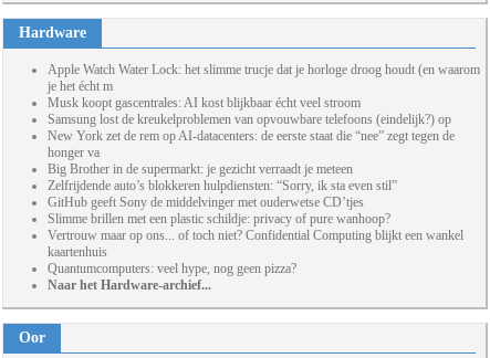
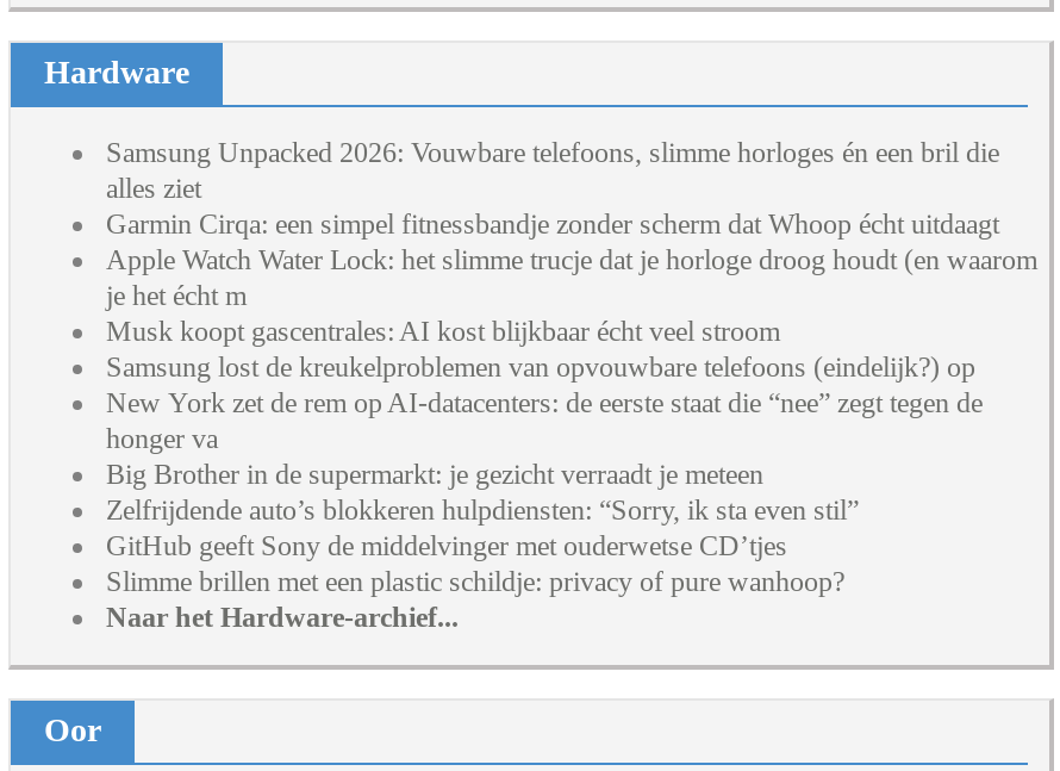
none -> [106,136,999,241] Samsung Unpacked 2026: Vouwbare telefoons, slimme horloges én een bril die | alles ziet | Garmin Cirqa: een simpel fitnessbandje zonder scherm dat Whoop écht uitdaagt
moved [48,62,480,227] -> [106,244,1037,599]: Apple Watch Water Lock: het slimme trucje dat je horloge droog houdt (en waarom | je het écht m | Musk koopt gascentrales: AI kost blijkbaar écht veel stroom | ... | GitHub geeft Sony de middelvinger met ouderwetse CD’tjes | Slimme brillen met een plastic schildje: privacy of pure wanhoop?
[48,228,463,276] Vertrouw maar op ons... of toch niet? Confidential Computing blijkt een wankel | kaartenhuis | Quantumcomputers: veel hype, nog geen pizza? -> none

